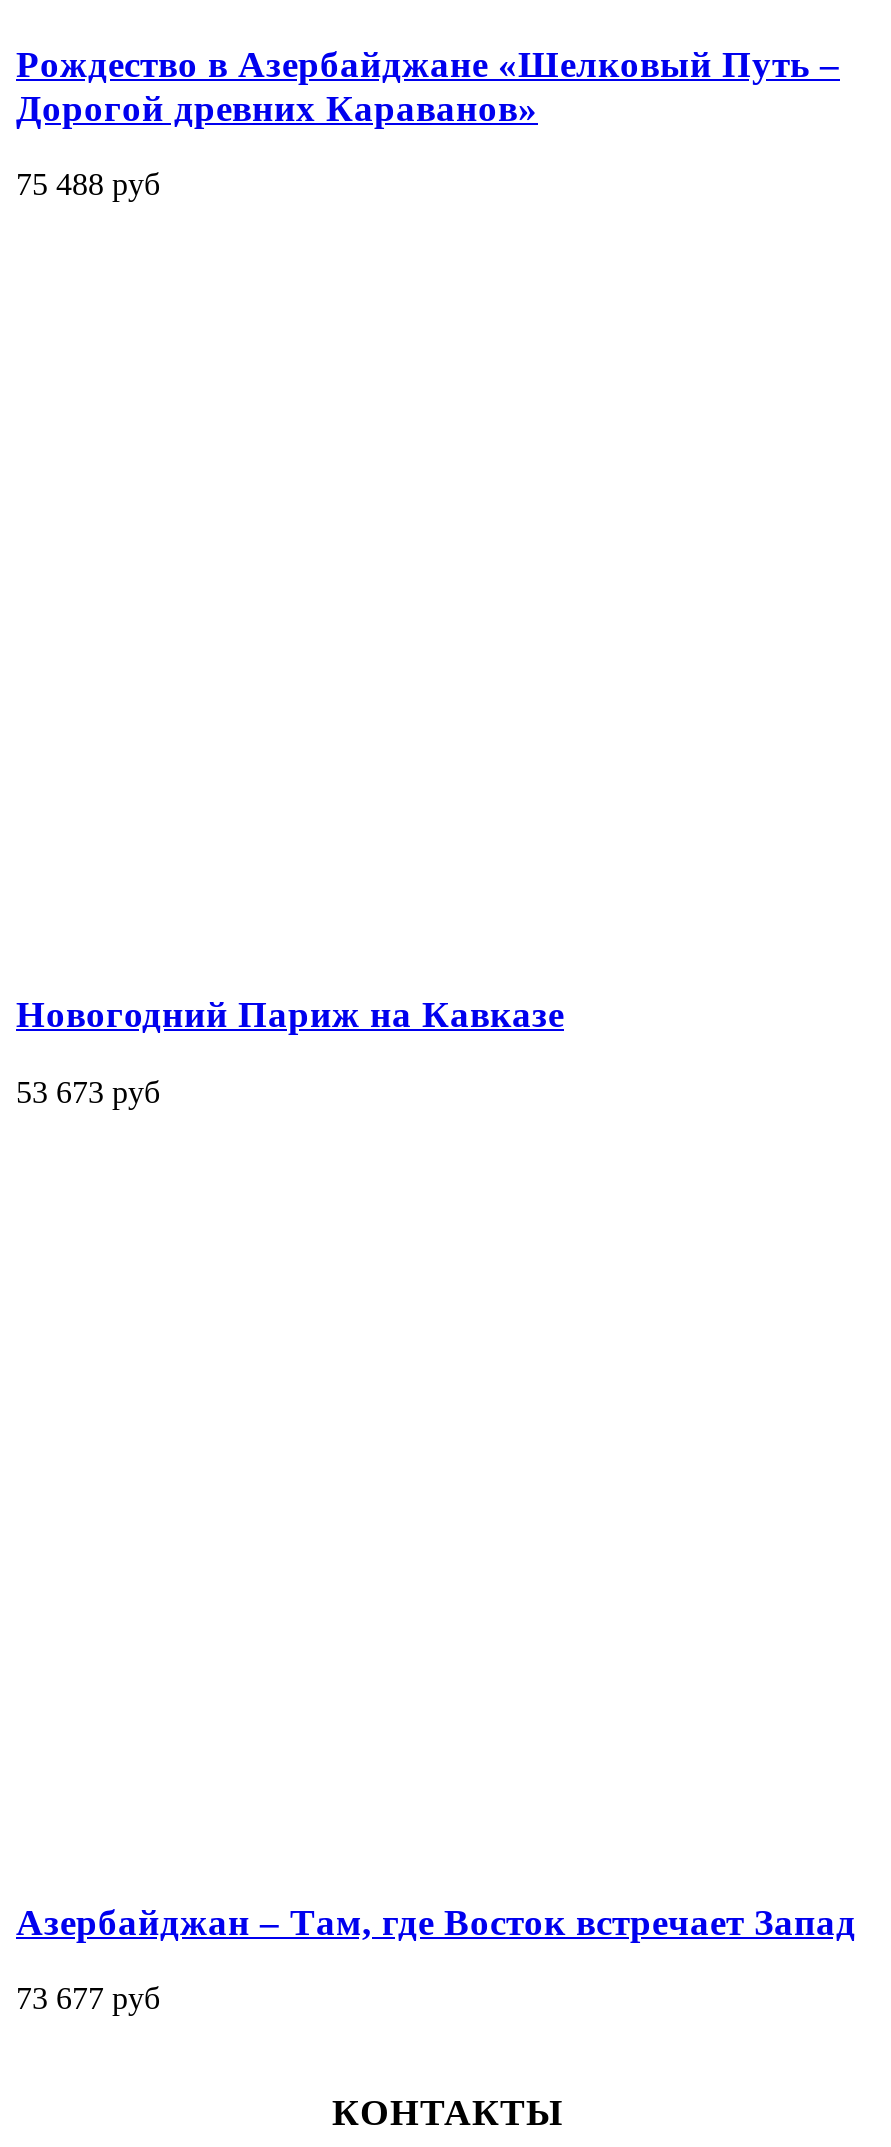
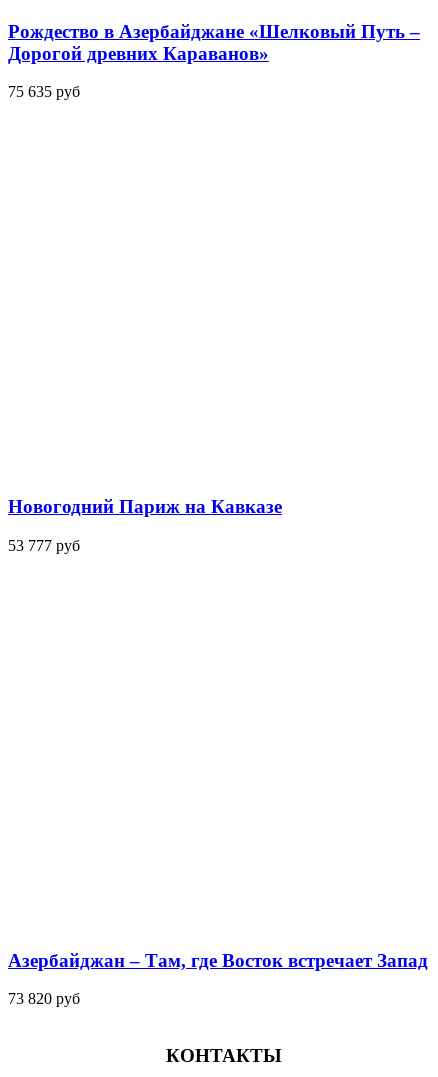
[16,168,160,202] 75 488 руб -> [8,83,80,100] 75 635 руб
[16,1075,160,1109] 53 673 руб -> [8,537,80,554] 53 777 руб
[16,1982,160,2016] 73 677 руб -> [8,990,80,1007] 73 820 руб

